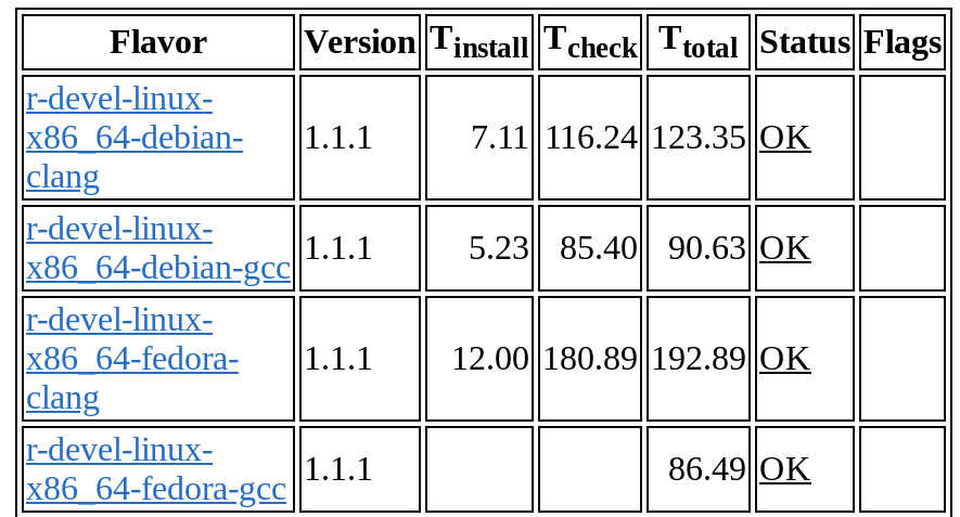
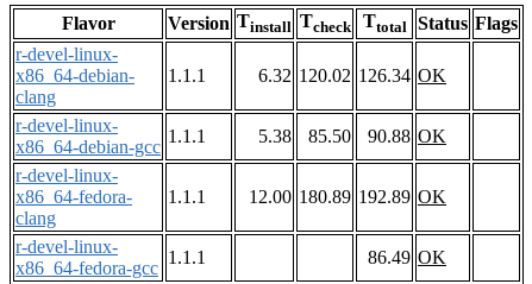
[471,119,811,156] 7.11 116.24 123.35 OK -> [258,66,446,86] 6.32 120.02 126.34 OK
[469,229,529,266] 5.23 -> [258,126,292,147] 5.38
[560,229,638,266] 85.40 -> [308,126,351,147] 85.50
[668,229,811,266] 90.63 OK -> [368,126,446,147] 90.88 OK

